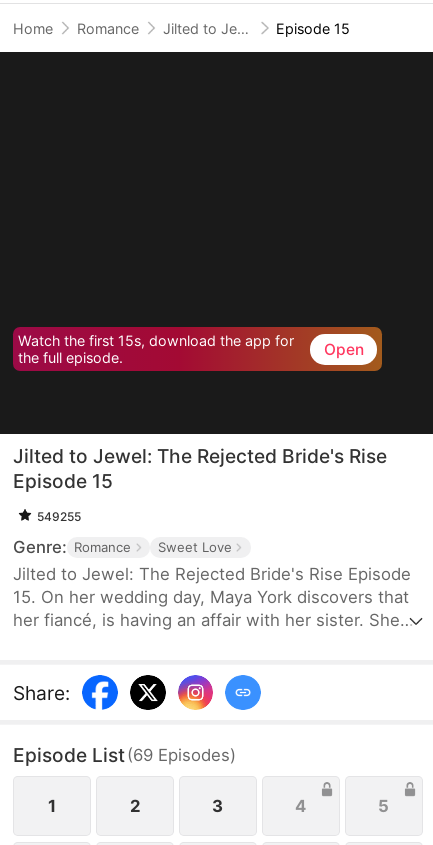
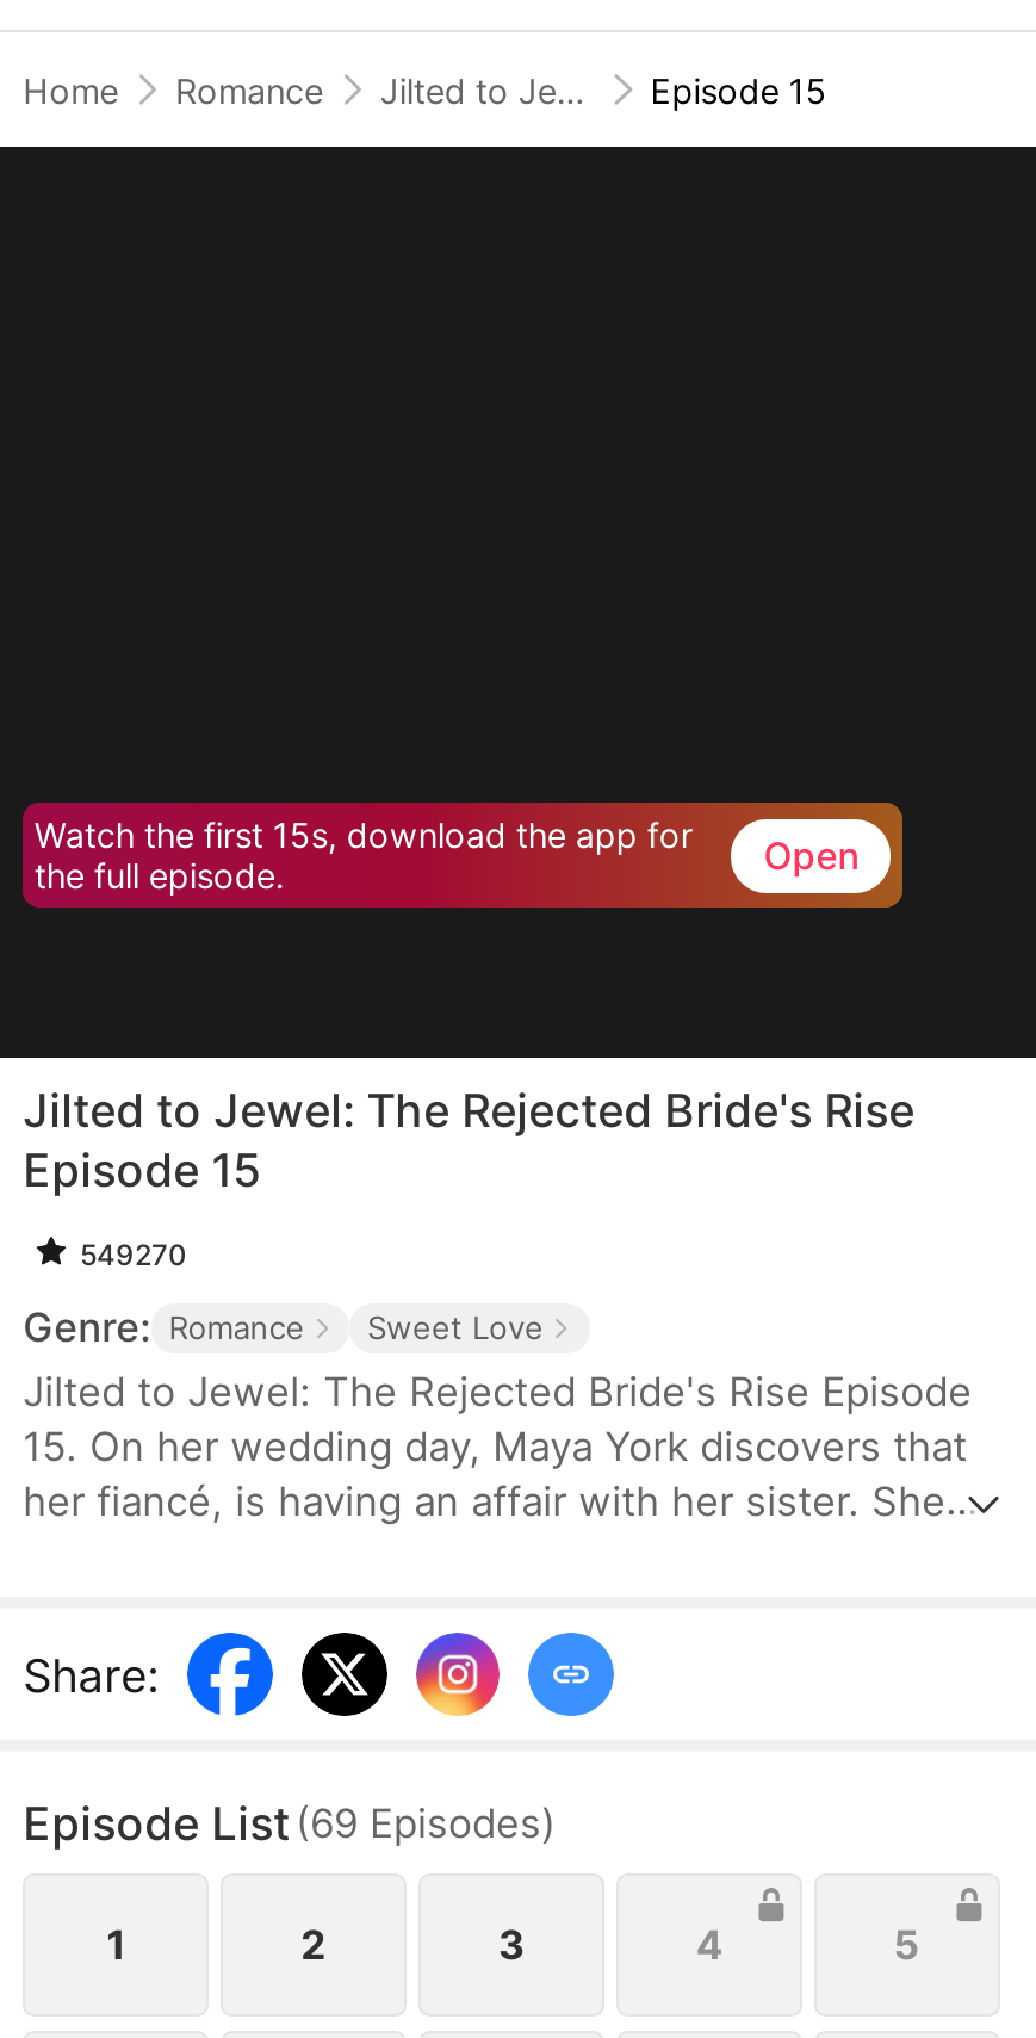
[37,509,81,524] 549255 -> [80,1236,187,1272] 549270

